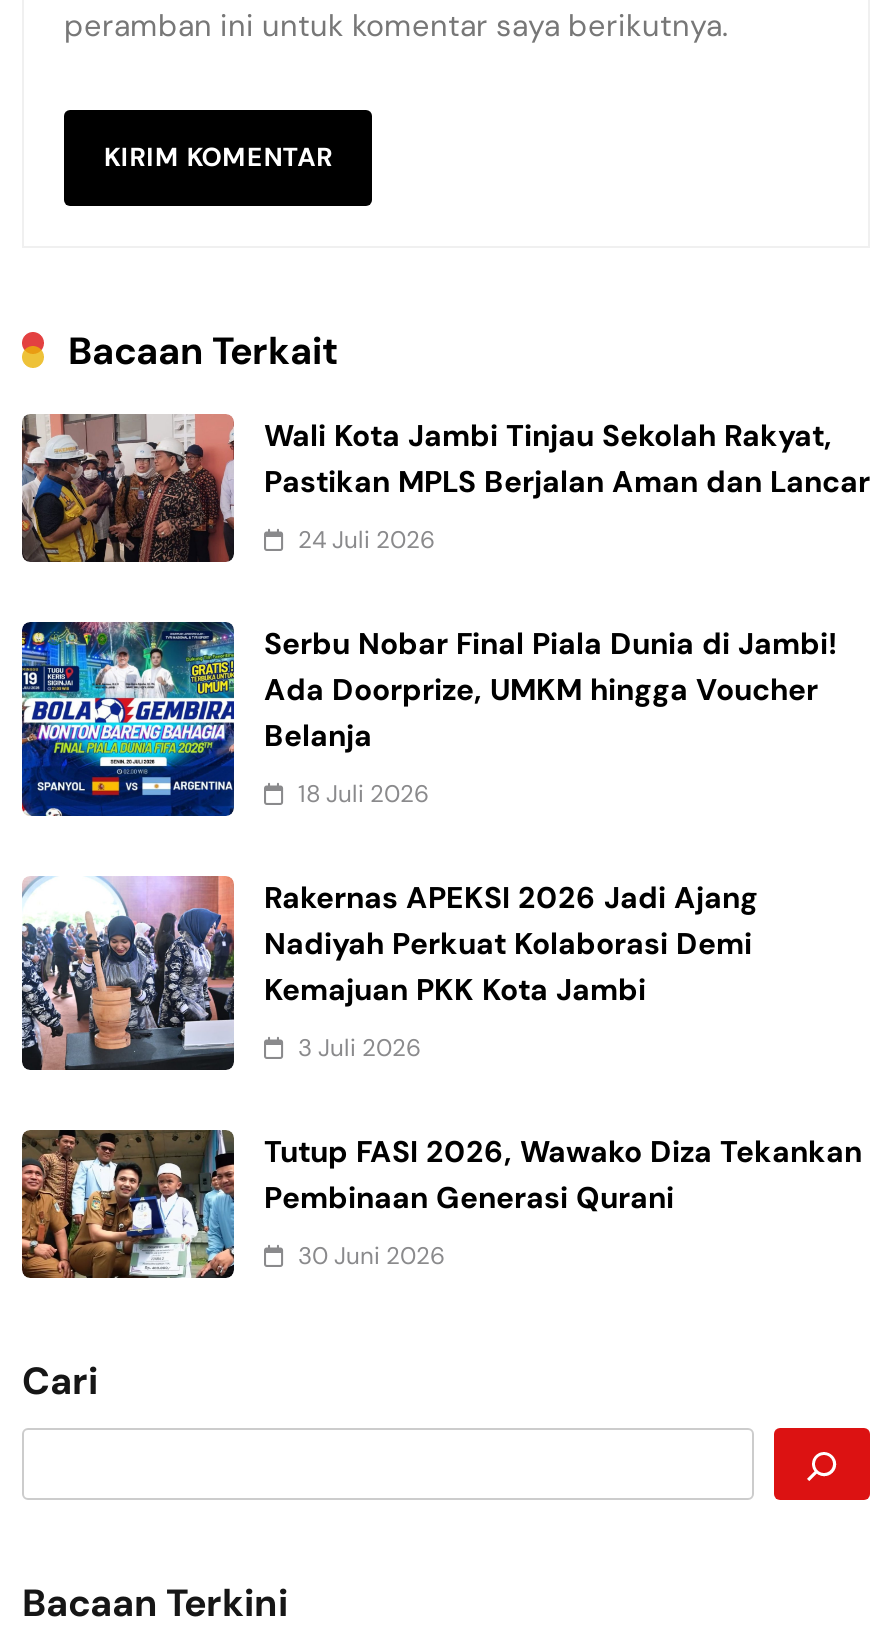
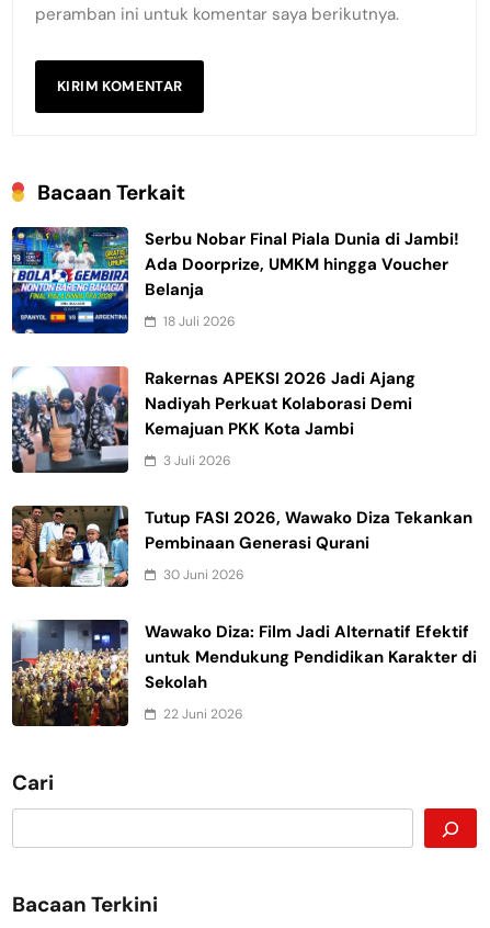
[20,412,870,576] [image] | Wali Kota Jambi Tinjau Sekolah Rakyat, | Pastikan MPLS Berjalan Aman dan Lancar | 24 Juli 2026 -> none
moved [18,618,862,1273] -> [10,225,472,584]: [image] | Serbu Nobar Final Piala Dunia di Jambi! | Ada Doorprize, UMKM hingga Voucher | ... | Pembinaan Generasi Qurani | 30 Juni 2026
none -> [11,619,477,727] [image] | Wawako Diza: Film Jadi Alternatif Efektif | untuk Mendukung Pendidikan Karakter di | Sekolah | 22 Juni 2026

